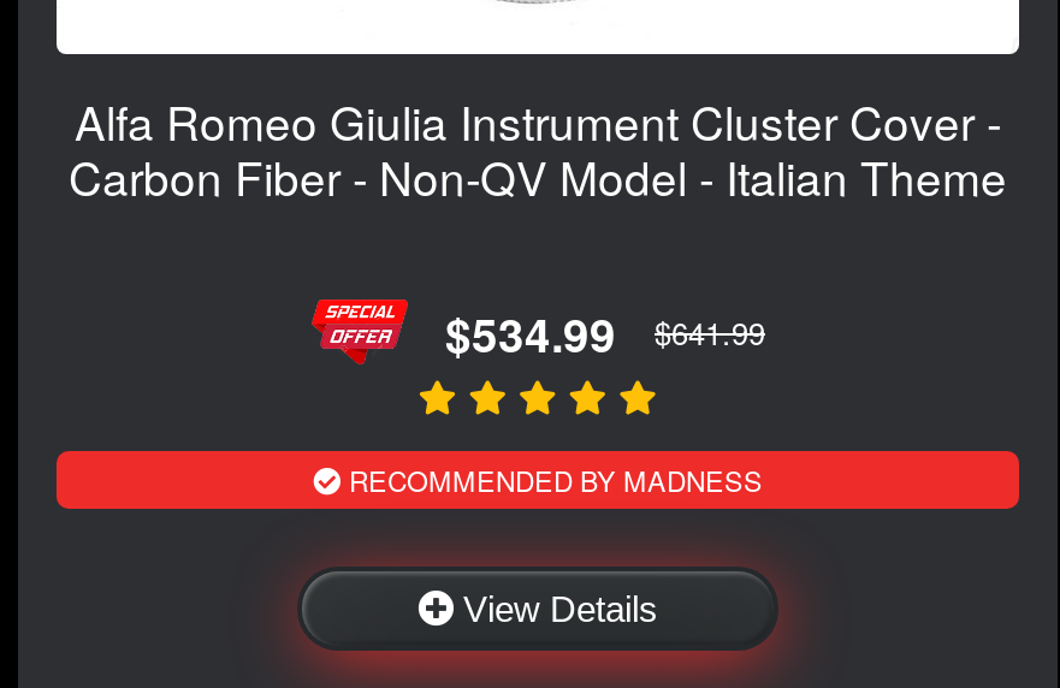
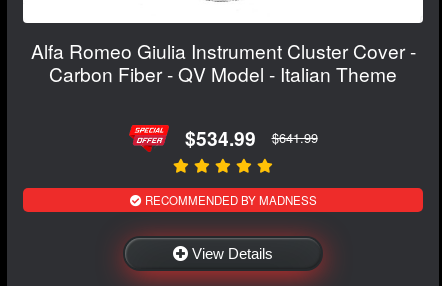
[69,143,1007,208] Carbon Fiber - Non-QV Model - Italian Theme -> [49,59,397,86] Carbon Fiber - QV Model - Italian Theme

